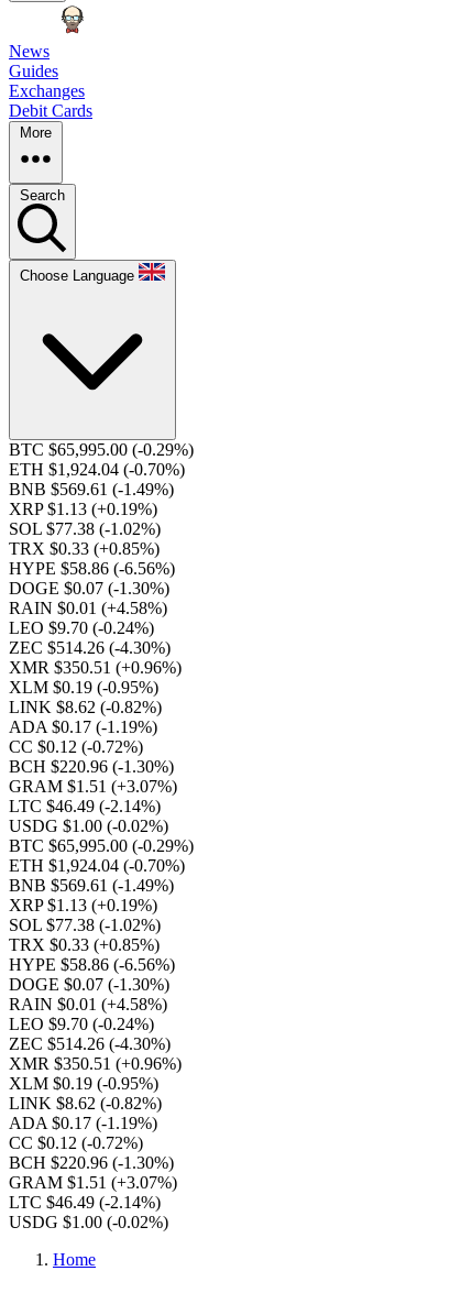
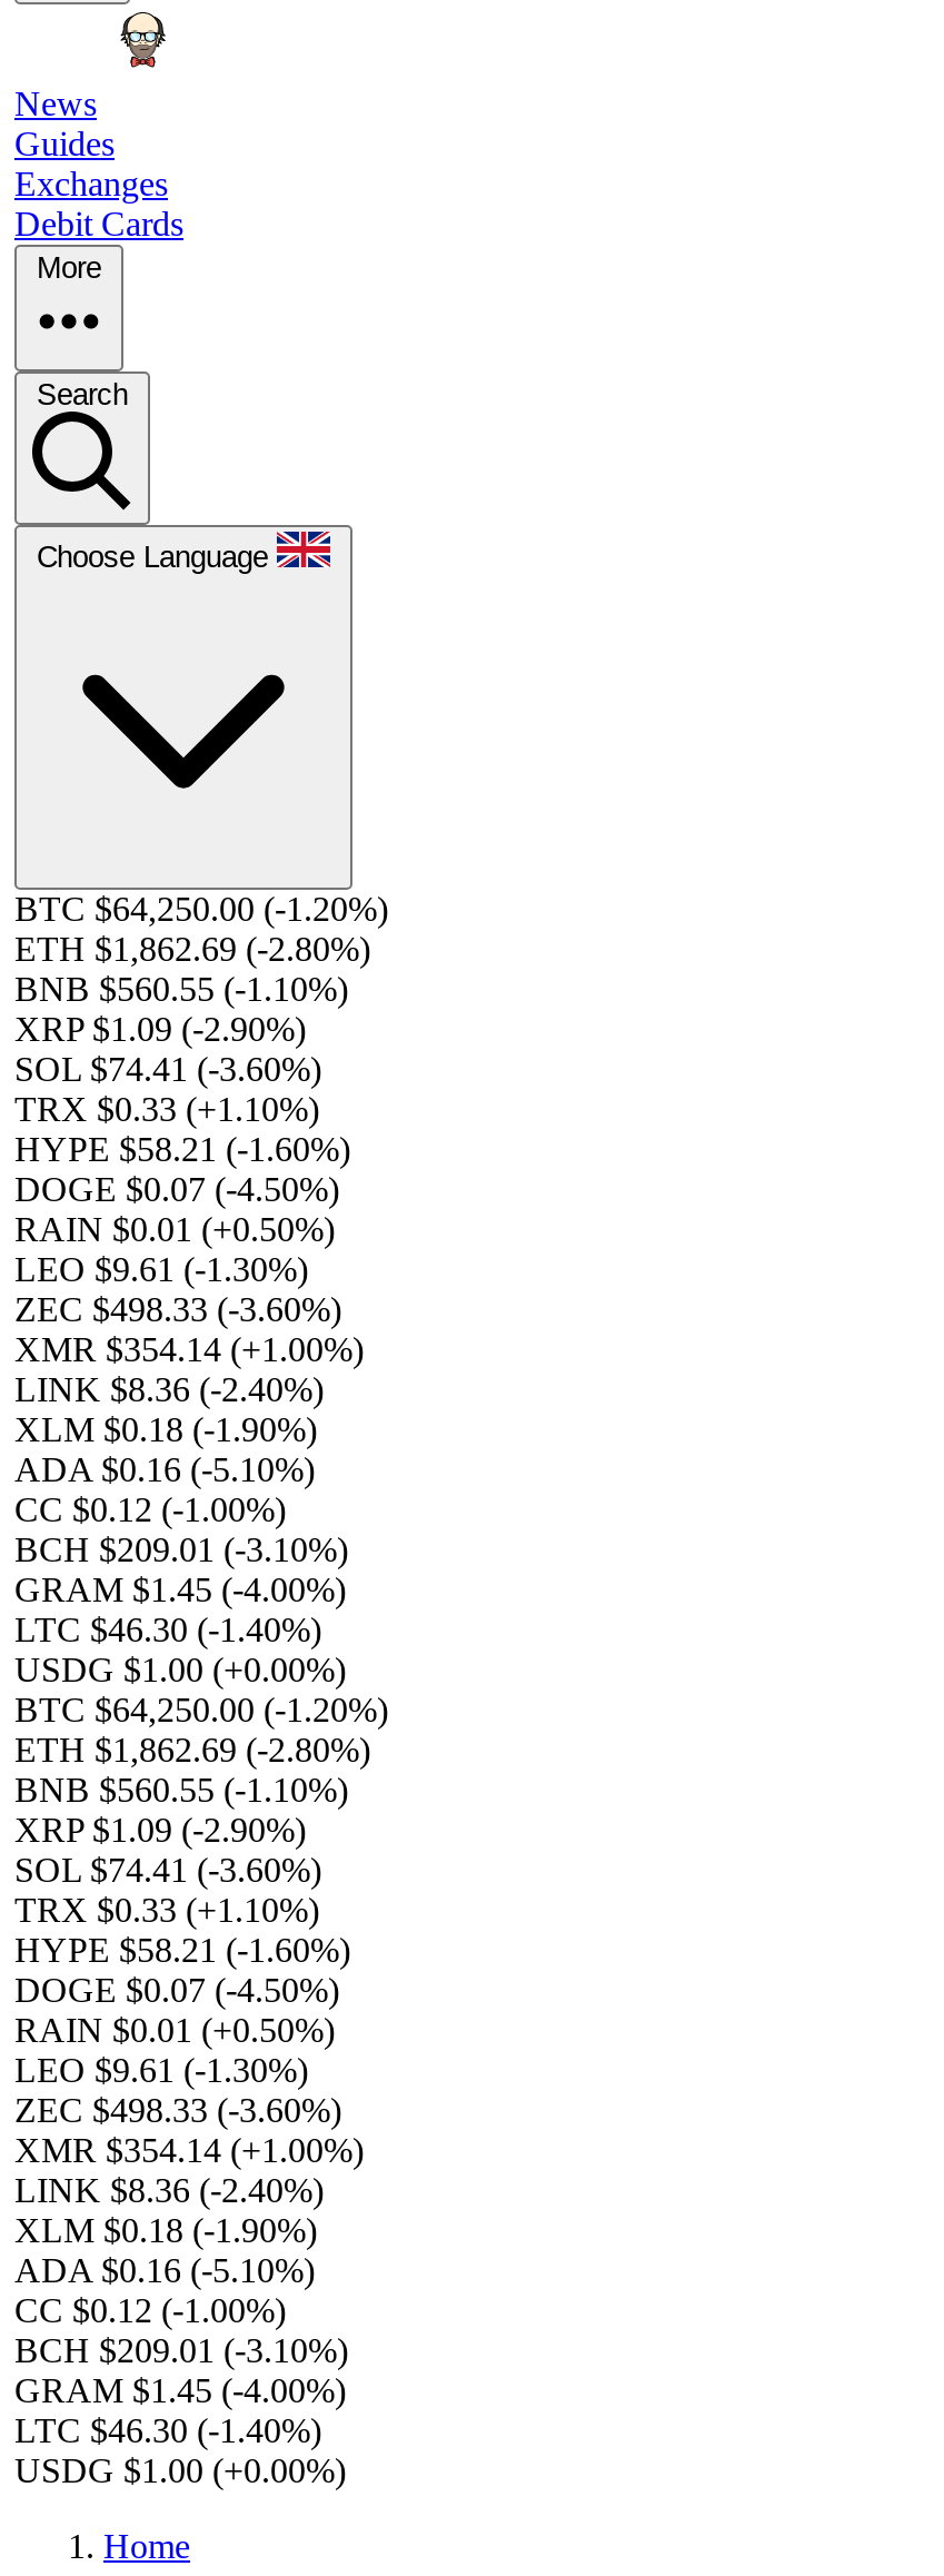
[9,440,194,1231] BTC $65,995.00(-0.29%) | ETH $1,924.04 (-0.70%) | BNB $569.61 (-1.49%) | XRP $1.13 (+0.19%) | SOL $77.38 (-1.02%) | TRX $0.33 (+0.85%) | HYPE $58.86 (-6.56%) | DOGE $0.07 (-1.30%) | RAIN $0.01 (+4.58%) | LEO $9.70 (-0.24%) | ZEC $514.26 (-4.30%) | XMR $350.51(+0.96%) | XLM $0.19 (-0.95%) | LINK $8.62 (-0.82%) | ADA $0.17 (-1.19%) | CC $0.12 (-0.72%) | BCH $220.96 (-1.30%) | GRAM $1.51 (+3.07%) | LTC $46.49 (-2.14%) | USDG $1.00(-0.02%) | BTC $65,995.00 (-0.29%) | ETH $1,924.04 (-0.70%) | BNB $569.61 (-1.49%) | XRP $1.13 (+0.19%) | SOL $77.38 (-1.02%) | TRX $0.33 (+0.85%) | HYPE $58.86 (-6.56%) | DOGE $0.07 (-1.30%) | RAIN $0.01 (+4.58%) | LEO $9.70 (-0.24%) | ZEC $514.26 (-4.30%) | XMR $350.51(+0.96%) | XLM $0.19 (-0.95%) | LINK $8.62 (-0.82%) | ADA $0.17 (-1.19%) | CC $0.12 (-0.72%) | BCH $220.96 (-1.30%) | GRAM $1.51 (+3.07%) | LTC $46.49 (-2.14%) | USDG $1.00(-0.02%) -> [14,890,388,2489] BTC $64,250.00(-1.20%) | ETH $1,862.69 (-2.80%) | BNB $560.55 (-1.10%) | XRP $1.09 (-2.90%) | SOL $74.41 (-3.60%) | TRX $0.33 (+1.10%) | HYPE $58.21 (-1.60%) | DOGE $0.07 (-4.50%) | RAIN $0.01 (+0.50%) | LEO $9.61 (-1.30%) | ZEC $498.33 (-3.60%) | XMR $354.14(+1.00%) | LINK $8.36 (-2.40%) | XLM $0.18 (-1.90%) | ADA $0.16 (-5.10%) | CC $0.12 (-1.00%) | BCH $209.01 (-3.10%) | GRAM $1.45 (-4.00%) | LTC $46.30 (-1.40%) | USDG $1.00(+0.00%) | BTC $64,250.00 (-1.20%) | ETH $1,862.69 (-2.80%) | BNB $560.55 (-1.10%) | XRP $1.09 (-2.90%) | SOL $74.41 (-3.60%) | TRX $0.33 (+1.10%) | HYPE $58.21 (-1.60%) | DOGE $0.07 (-4.50%) | RAIN $0.01 (+0.50%) | LEO $9.61 (-1.30%) | ZEC $498.33 (-3.60%) | XMR $354.14(+1.00%) | LINK $8.36 (-2.40%) | XLM $0.18 (-1.90%) | ADA $0.16 (-5.10%) | CC $0.12 (-1.00%) | BCH $209.01 (-3.10%) | GRAM $1.45 (-4.00%) | LTC $46.30 (-1.40%) | USDG $1.00(+0.00%)

